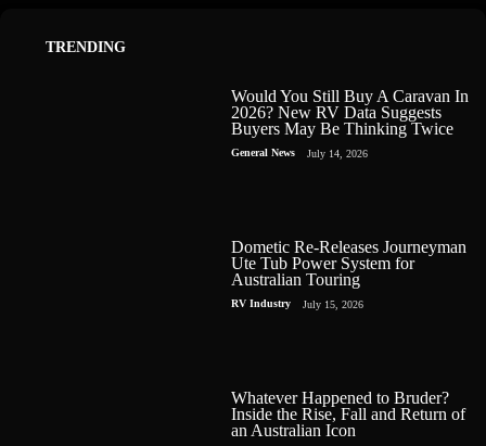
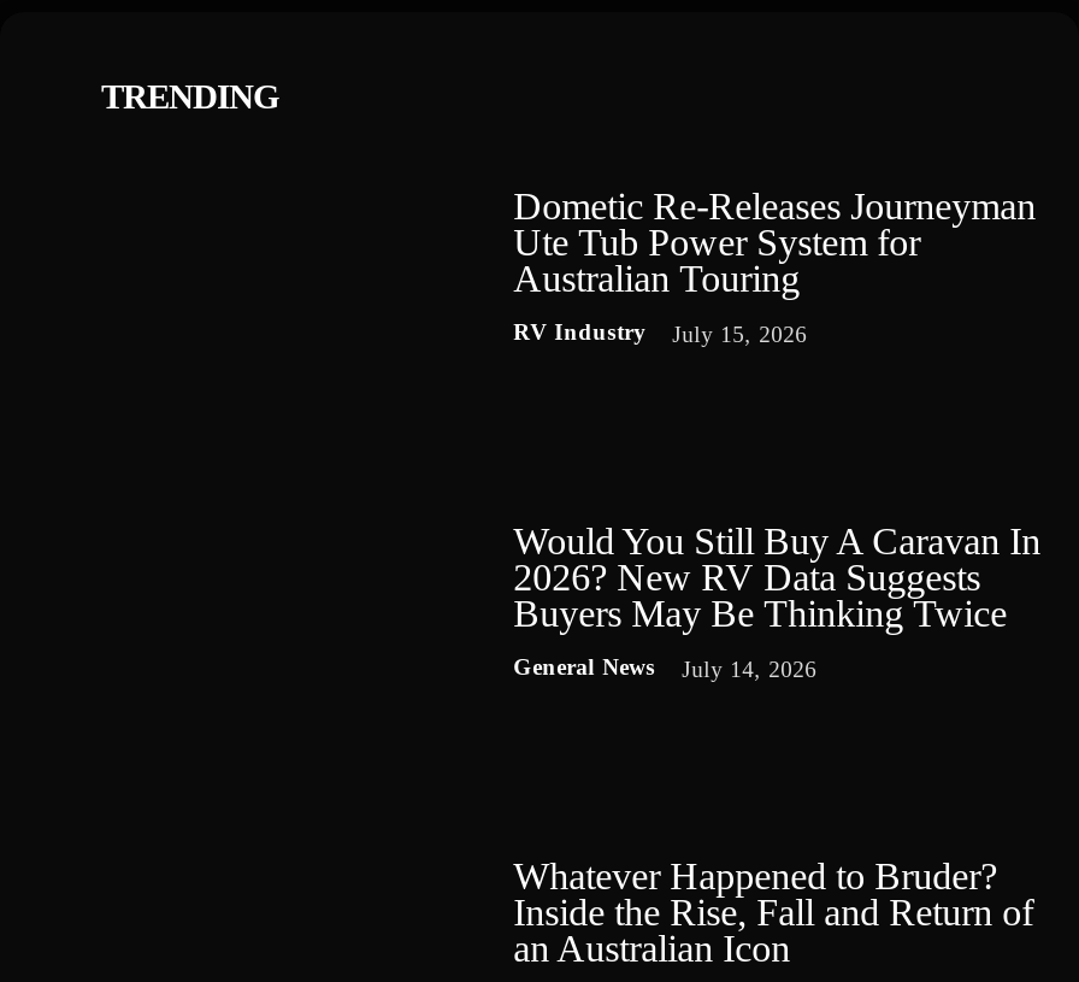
moved [231,87,469,160] -> [513,521,1041,683]: Would You Still Buy A Caravan In | 2026? New RV Data Suggests | Buyers May Be Thinking Twice | General News | July 14, 2026
moved [231,238,467,311] -> [513,186,1036,348]: Dometic Re-Releases Journeyman | Ute Tub Power System for | Australian Touring | RV Industry | July 15, 2026

